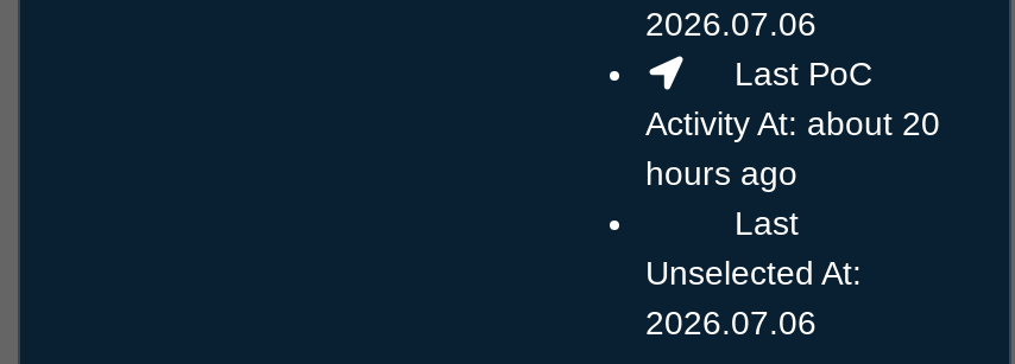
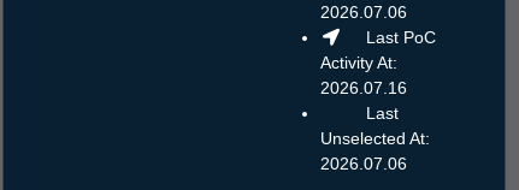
[645,105,940,193] Activity At: about 20 | hours ago -> [320,53,407,98] Activity At: | 2026.07.16

